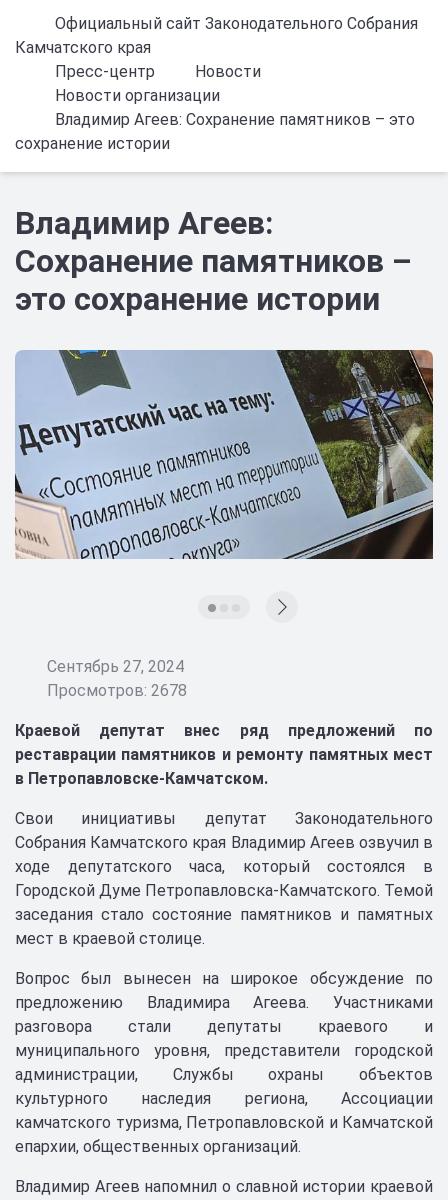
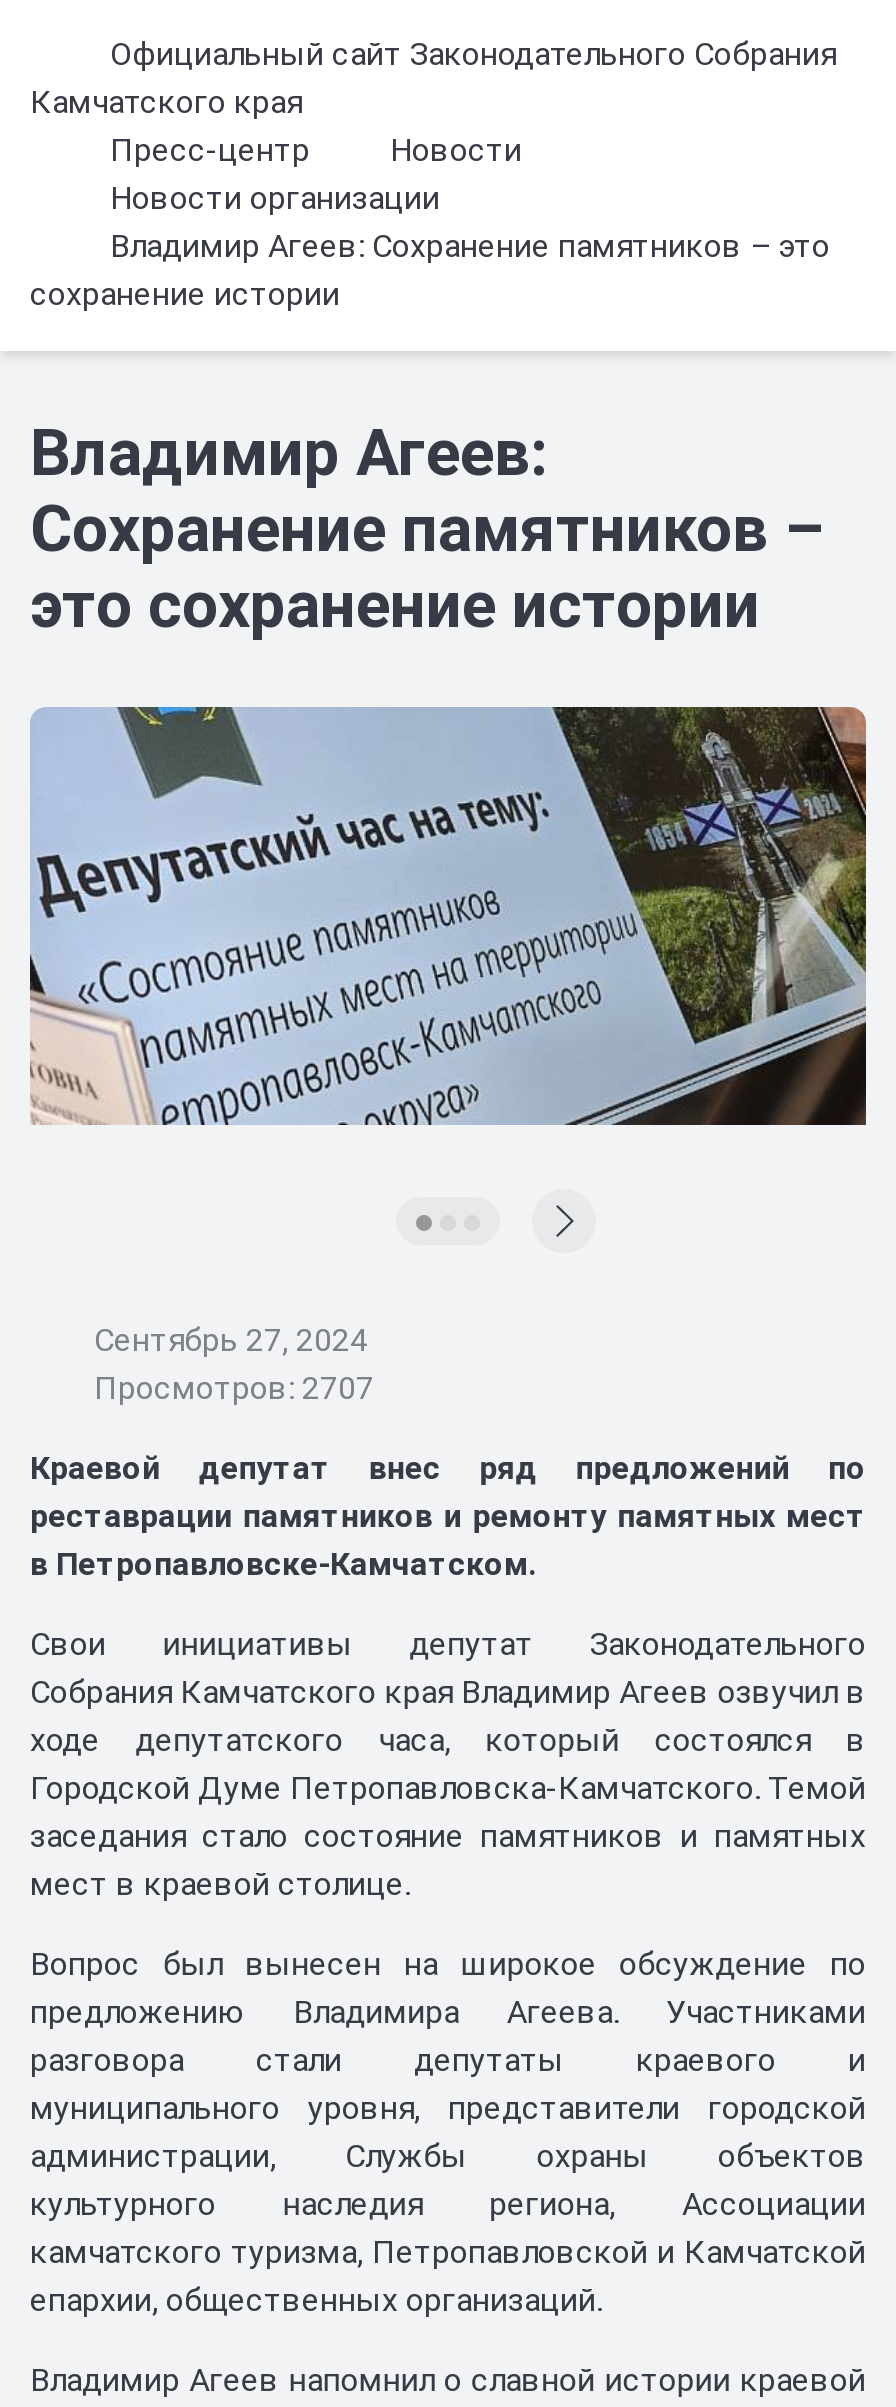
[43,681,187,700] Просмотров: 2678 -> [86,1369,374,1407] Просмотров: 2707

